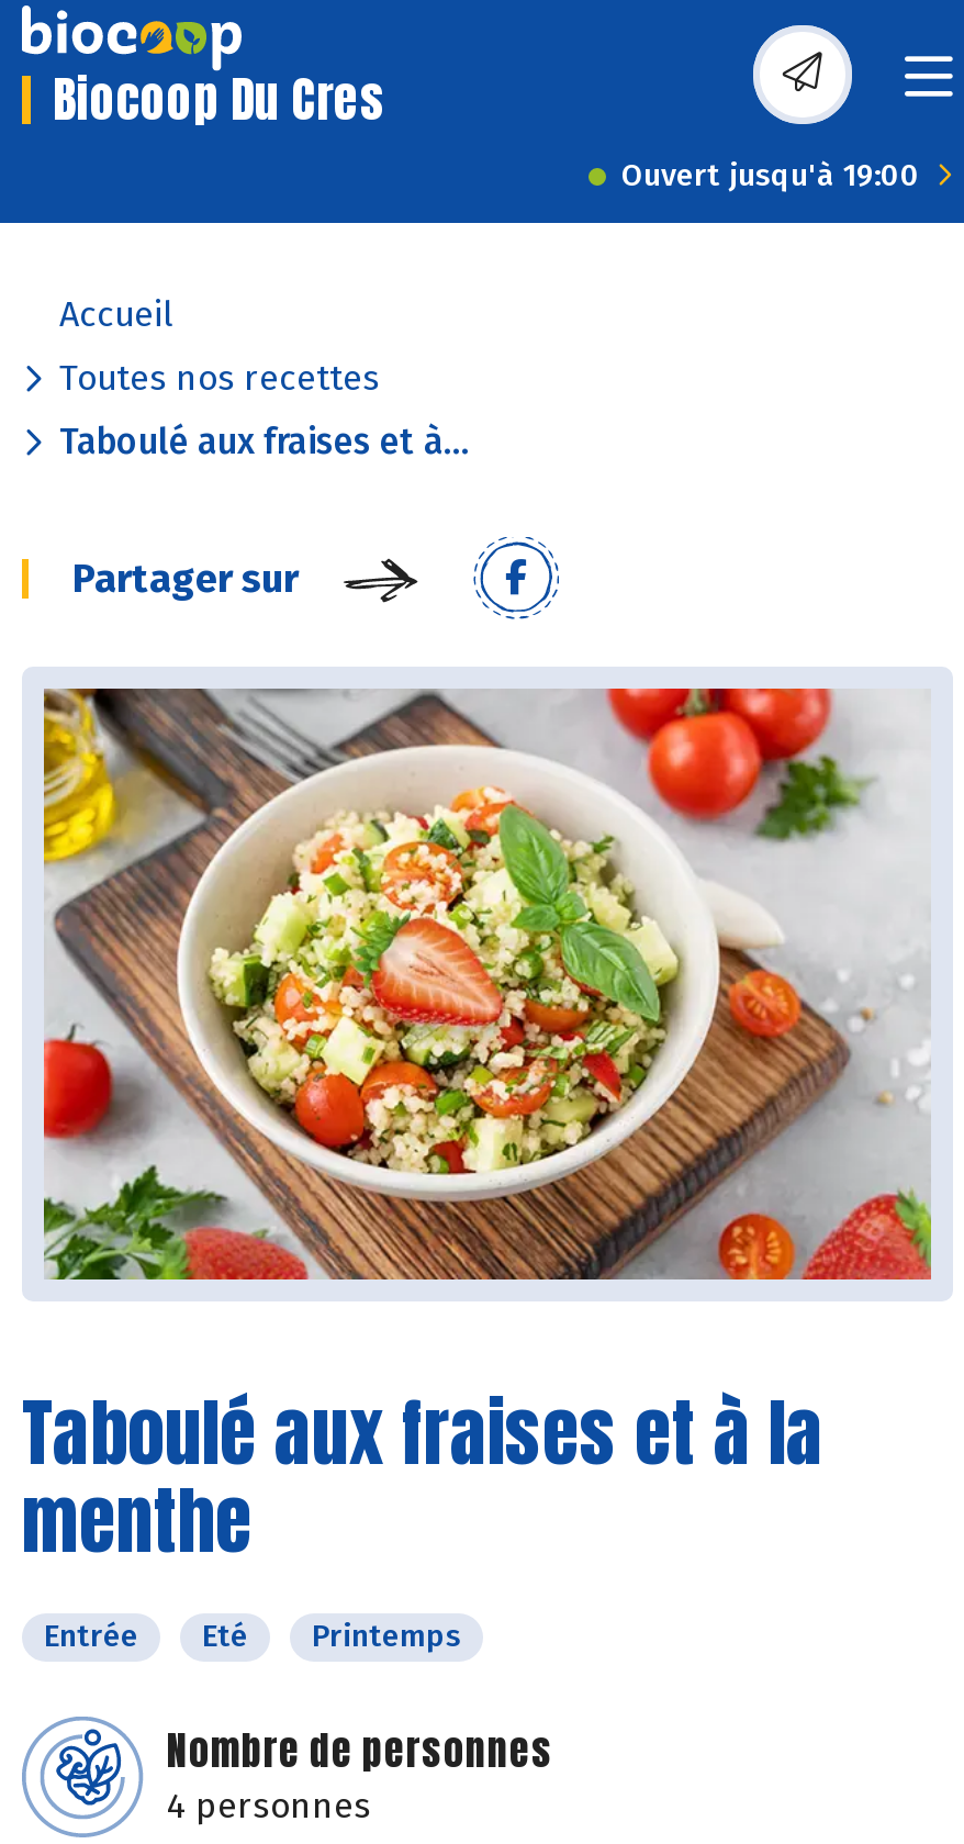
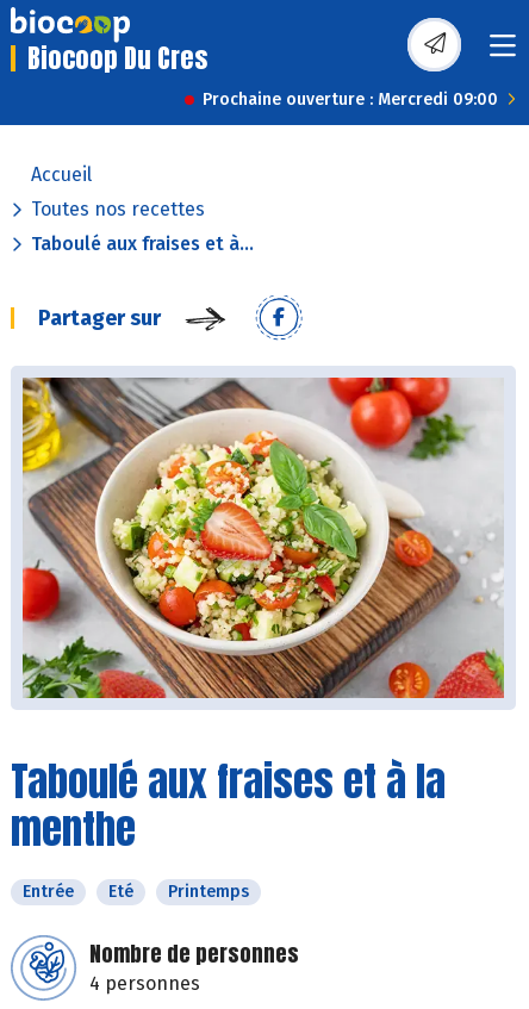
[621,157,920,194] Ouvert jusqu'à 19:00 -> [203,89,498,110] Prochaine ouverture : Mercredi 09:00

